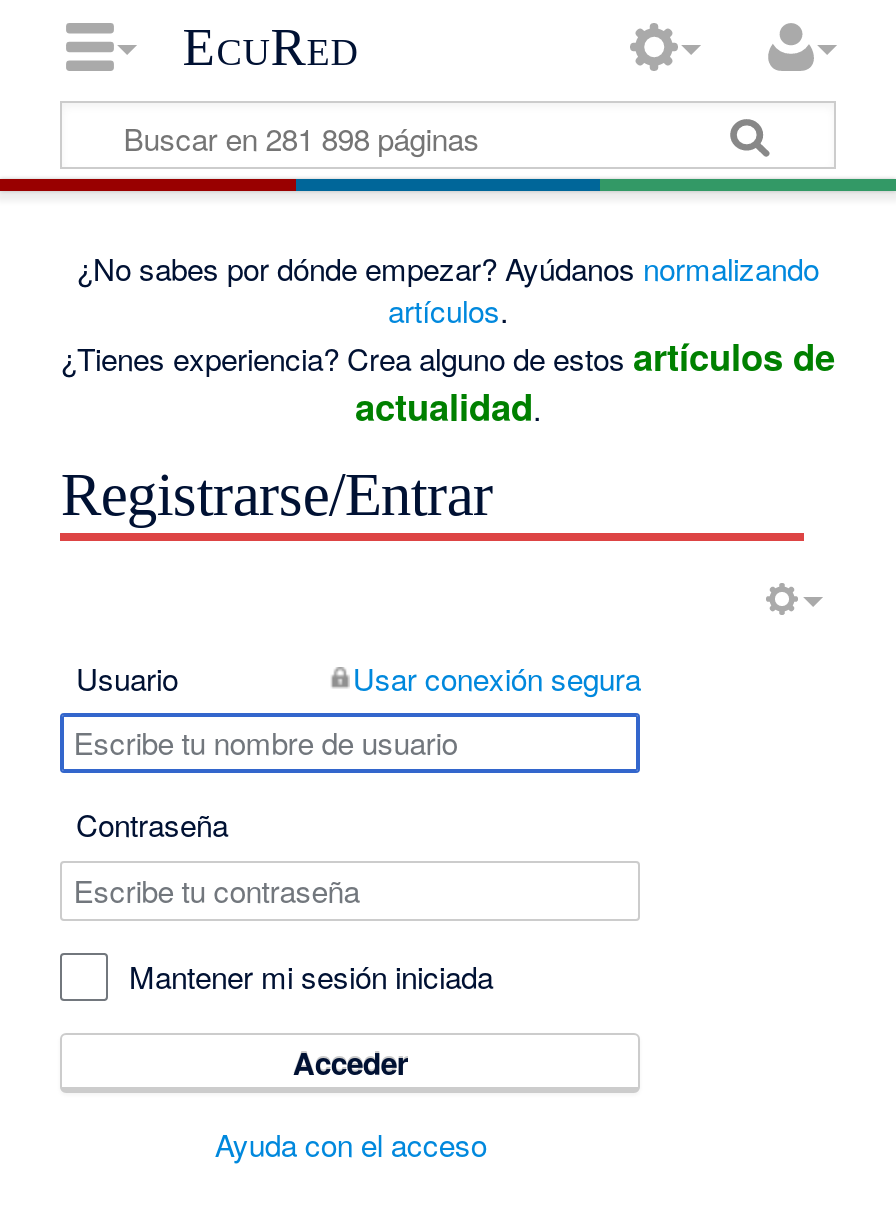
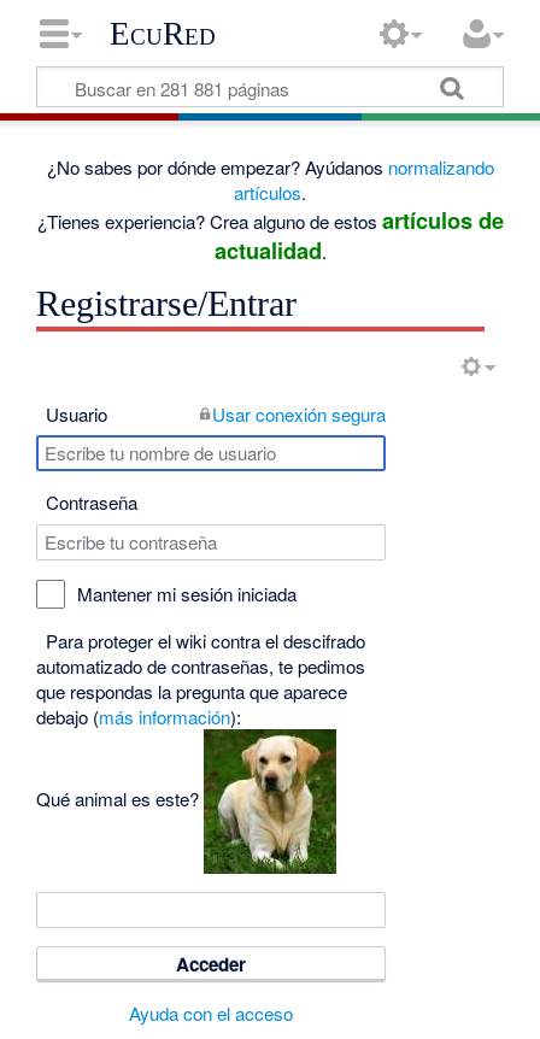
none -> [37,628,366,875] [image] | Para proteger el wiki contra el descifrado | automatizado de contraseñas, te pedimos | que respondas la pregunta que aparece | debajo (más información): | Qué animal es este?

